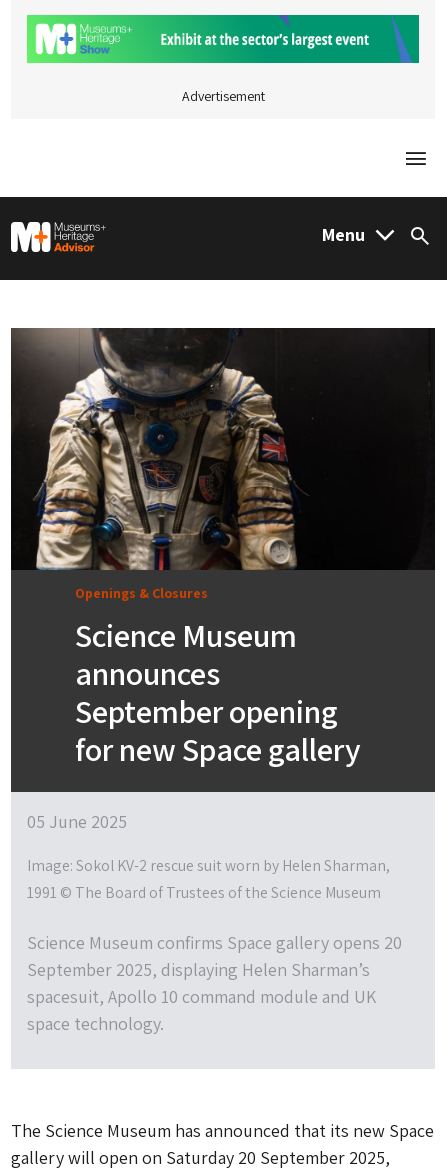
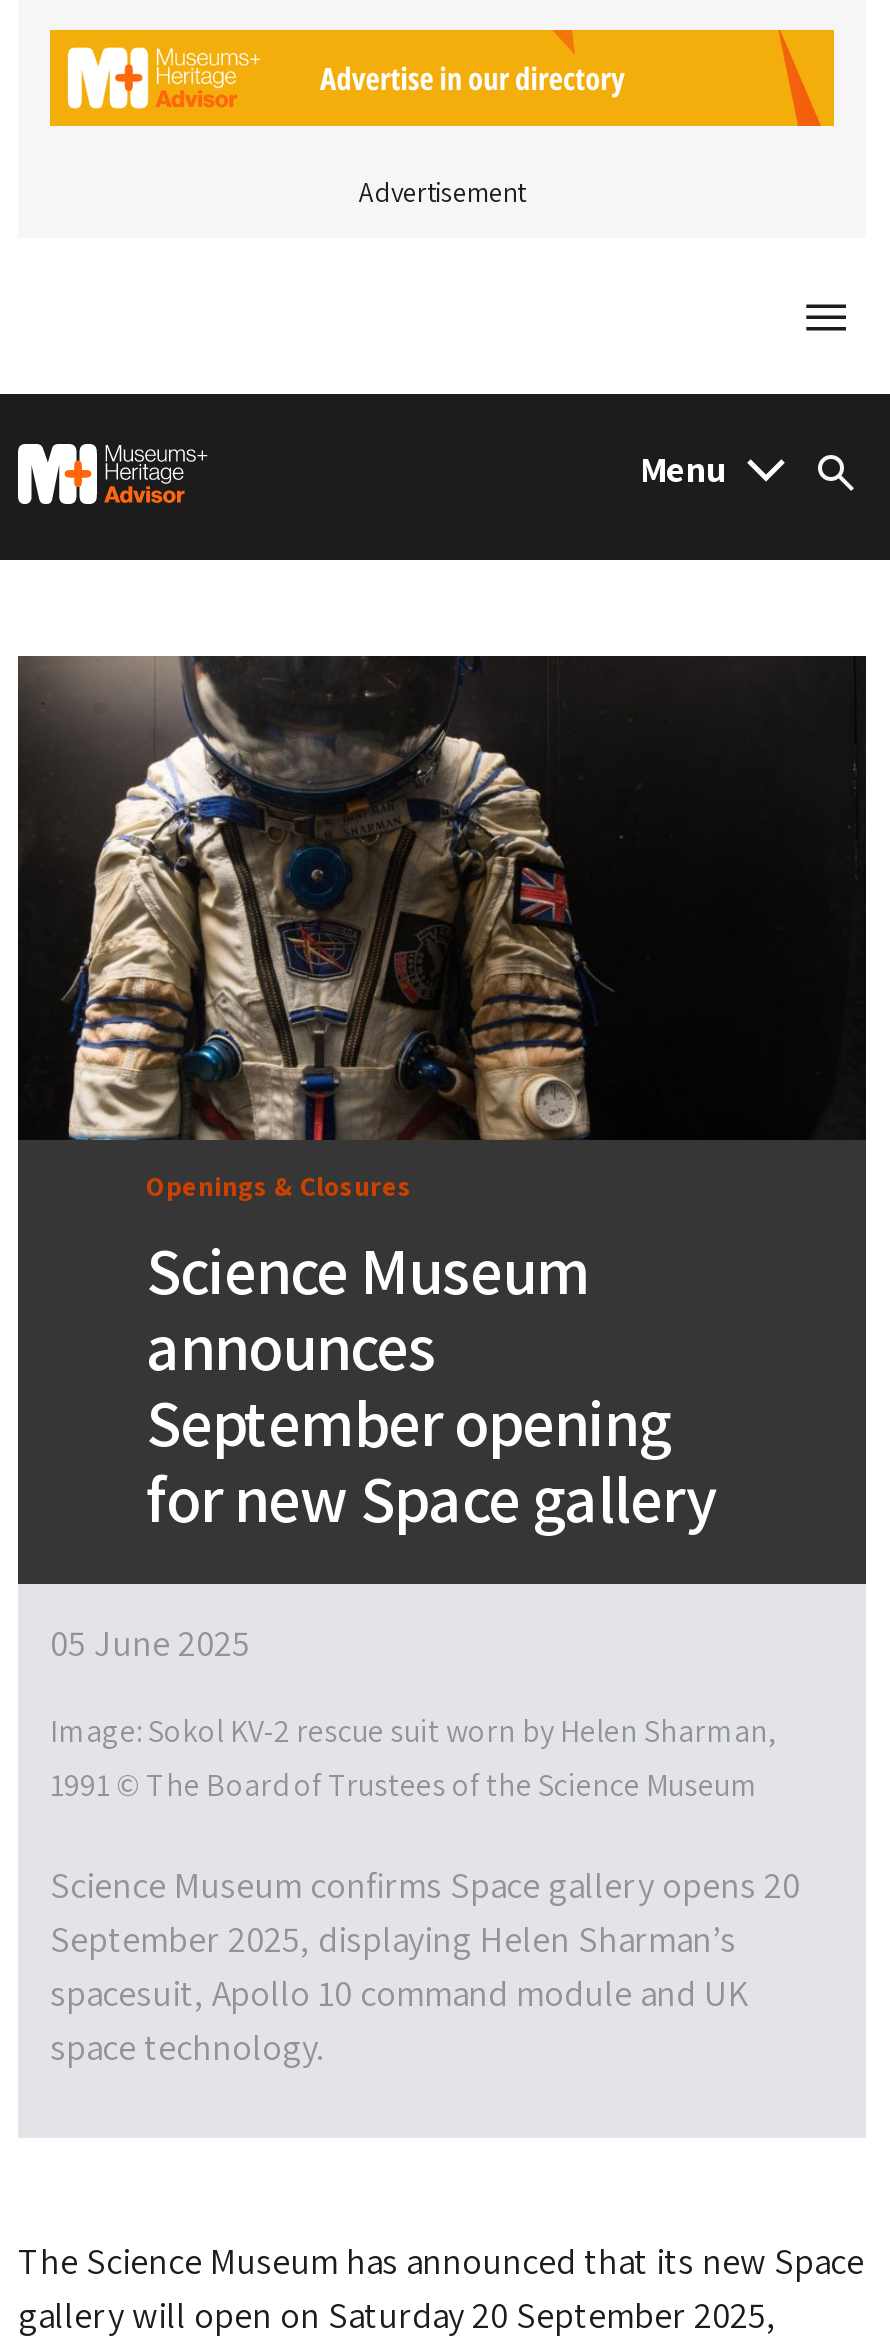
[26,14,420,64] [image] -> [48,28,836,128] [image]

